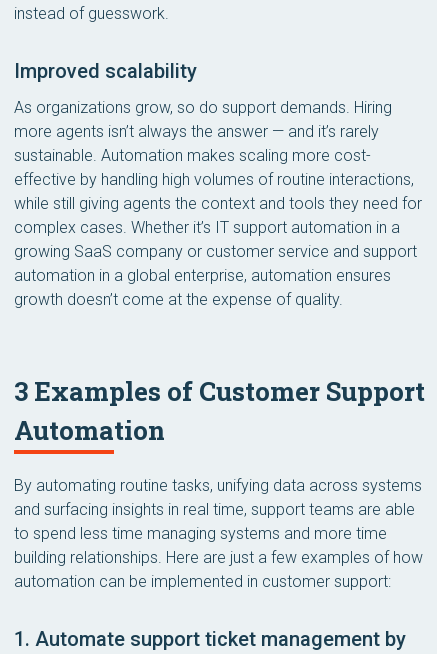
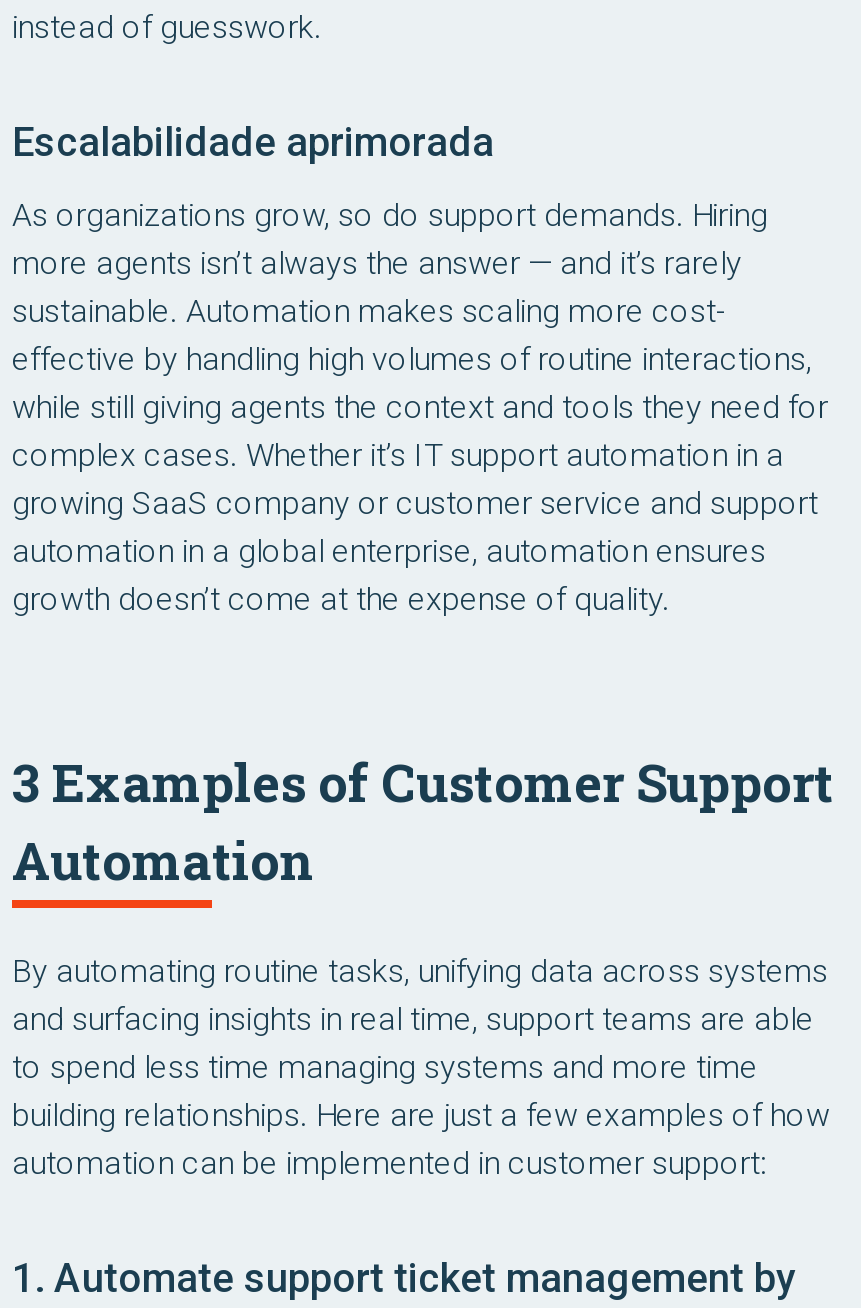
[14,59,197,83] Improved scalability -> [12,118,494,166] Escalabilidade aprimorada

